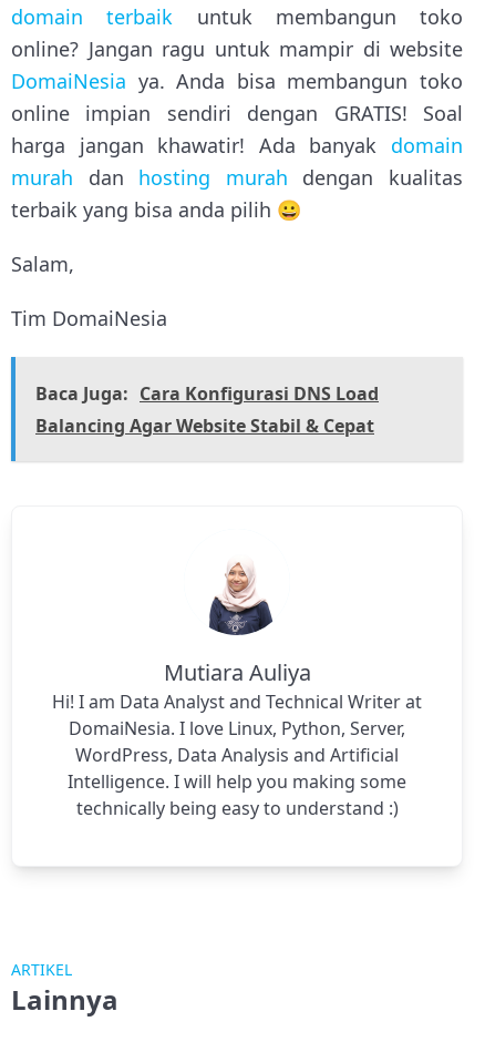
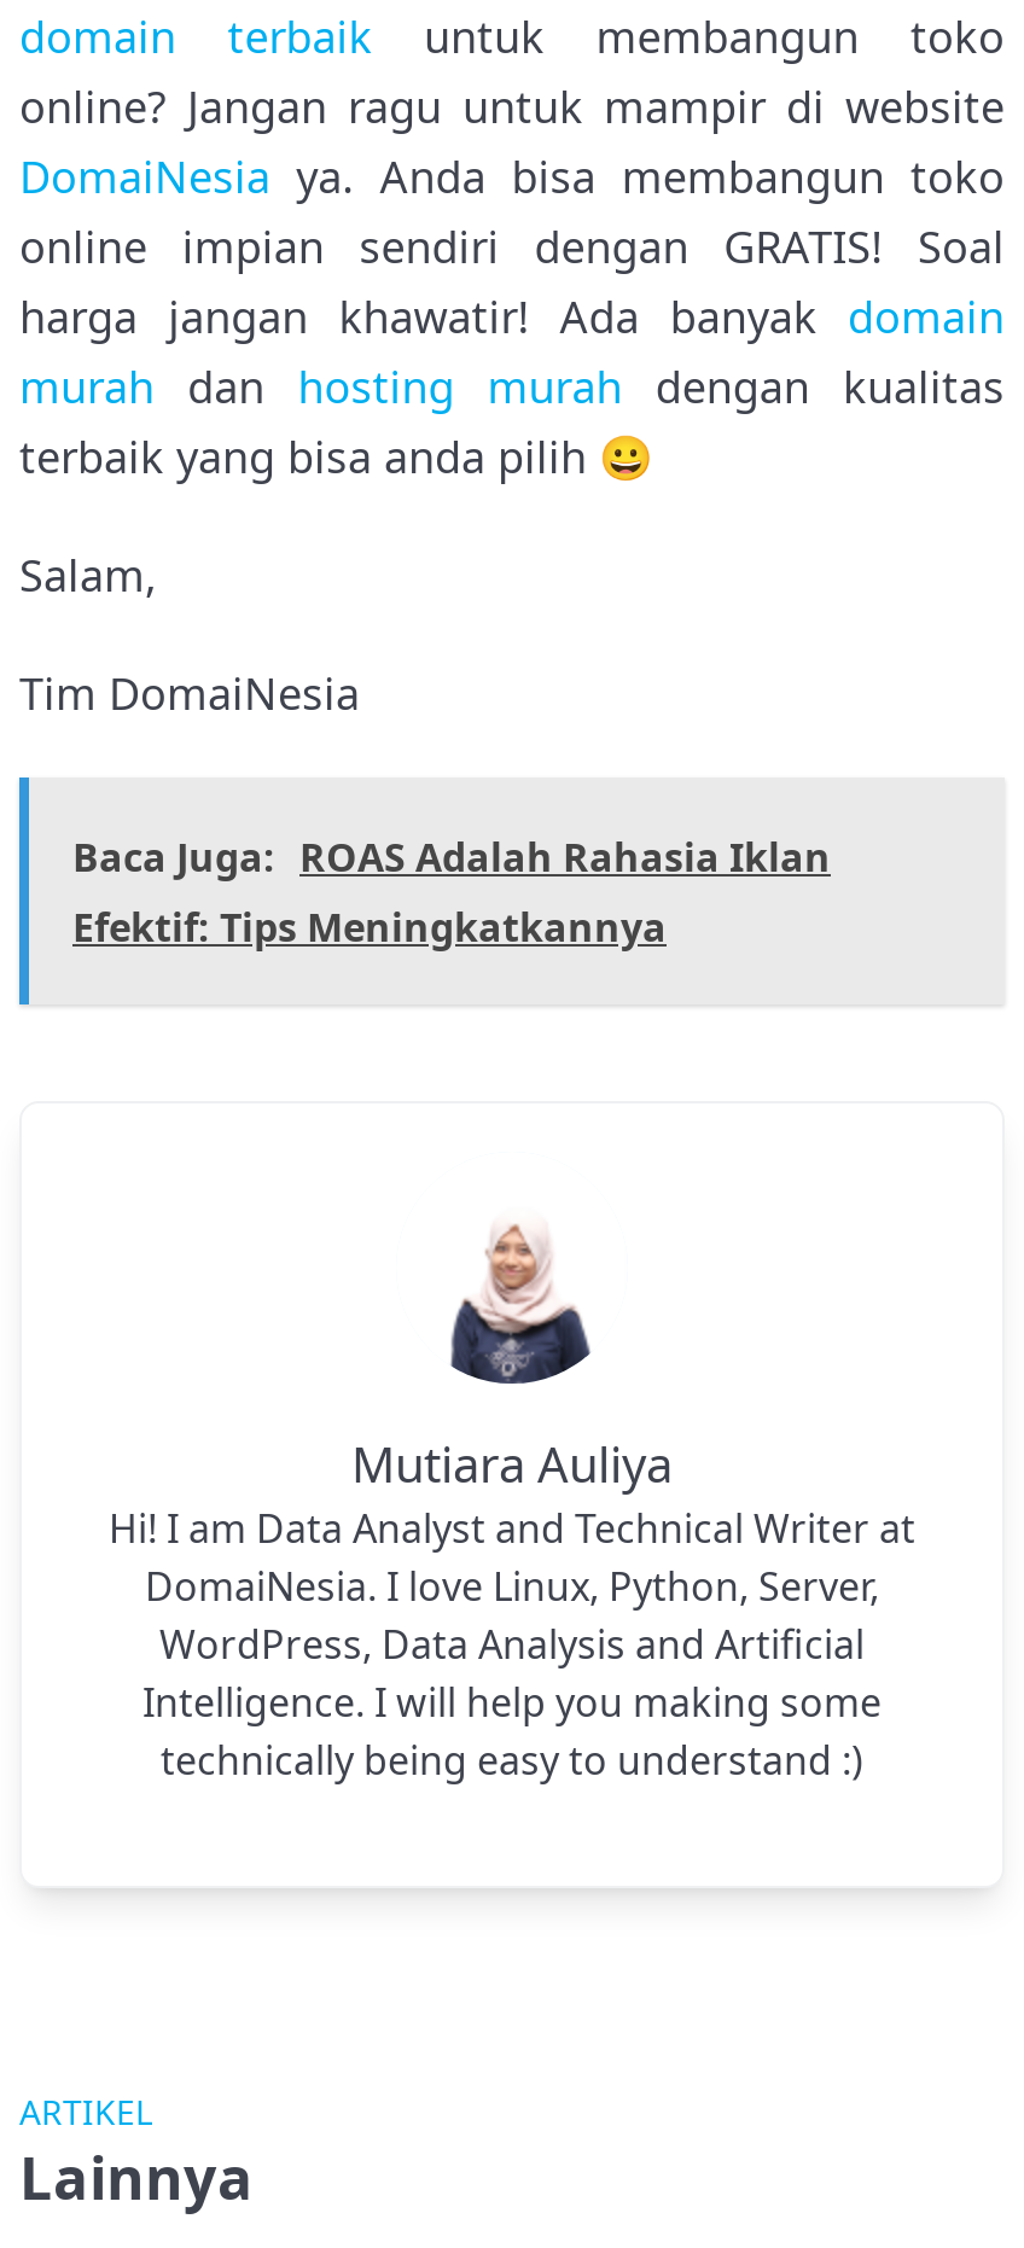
[35,382,379,438] Baca Juga: Cara Konfigurasi DNS Load | Balancing Agar Website Stabil & Cepat -> [72,832,831,955] Baca Juga: ROAS Adalah Rahasia Iklan | Efektif: Tips Meningkatkannya

